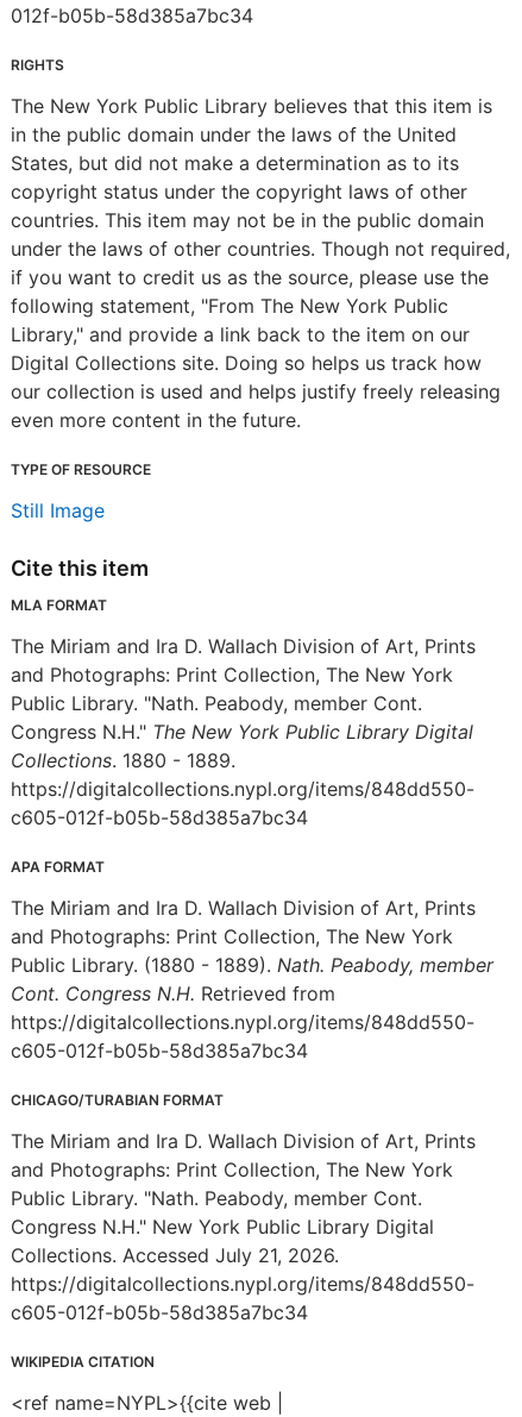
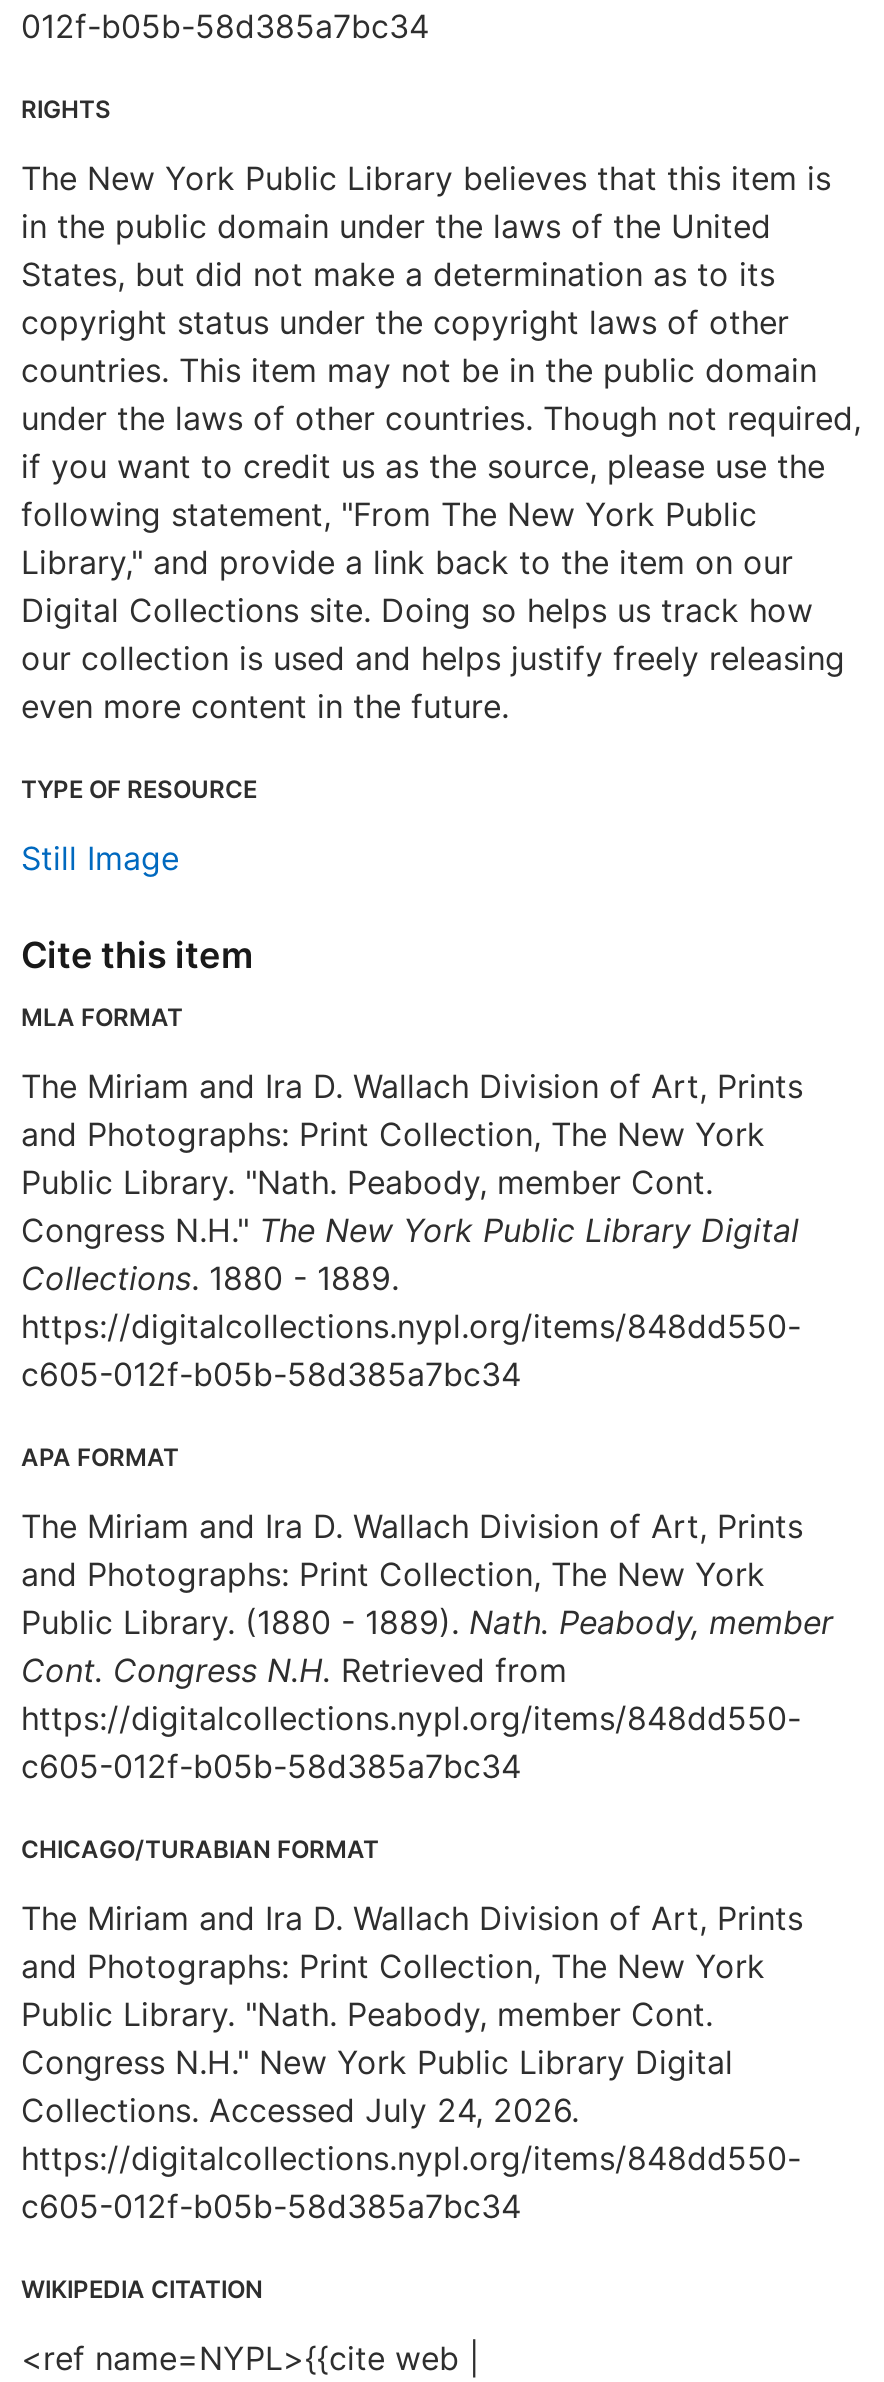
[11,1243,339,1267] Collections. Accessed July 21, 2026. -> [21,2090,579,2130] Collections. Accessed July 24, 2026.

